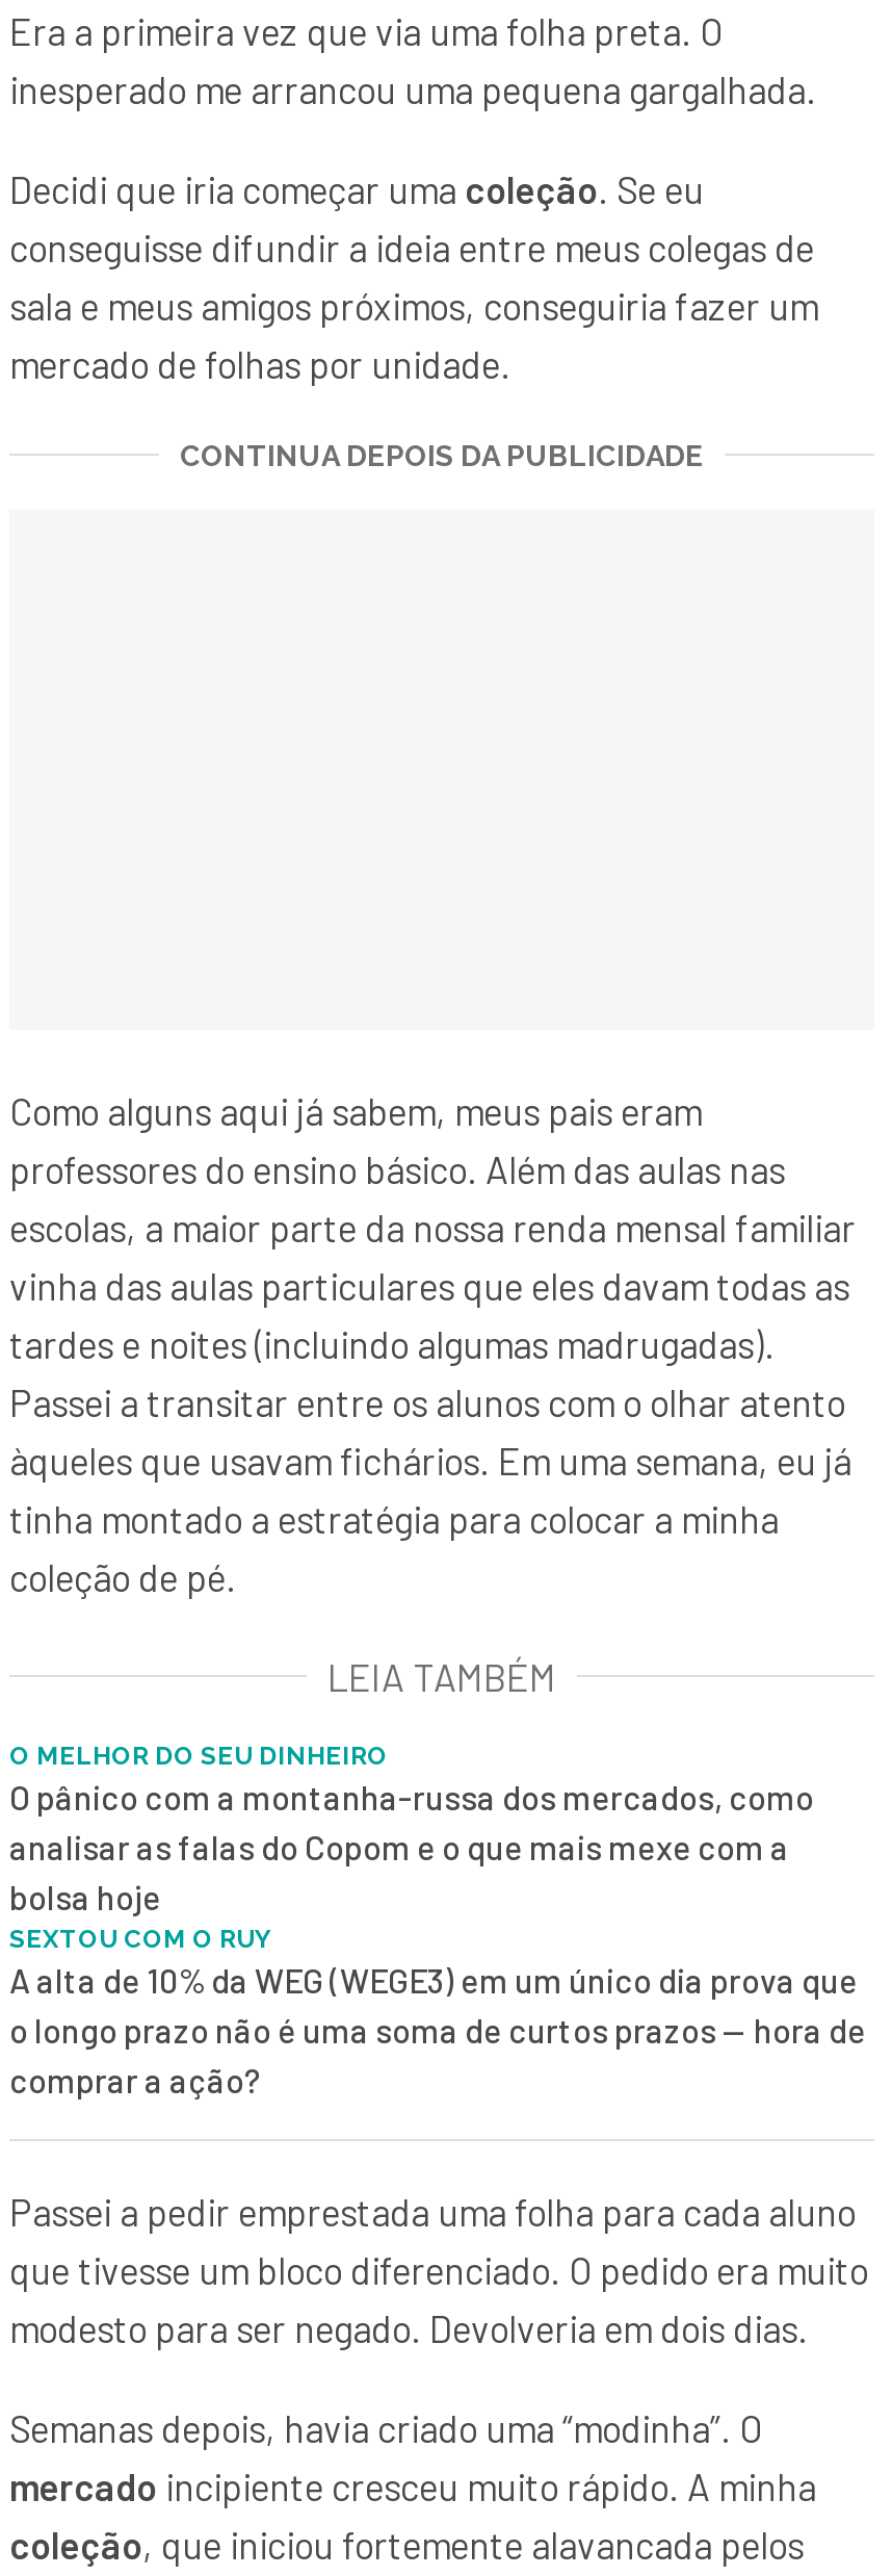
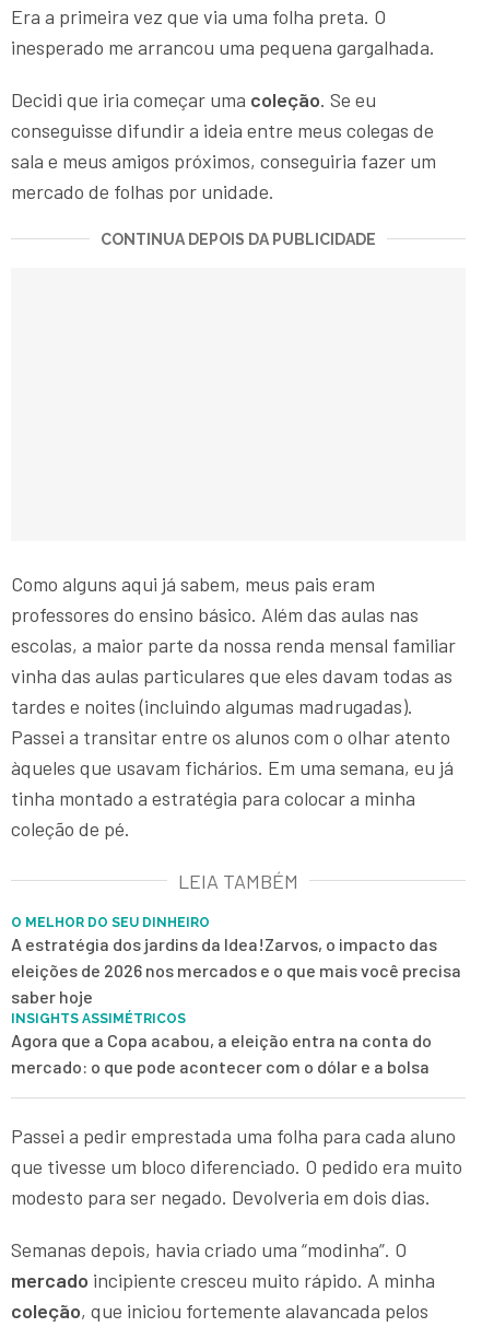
[9,1777,866,2099] O pânico com a montanha-russa dos mercados, como | analisar as falas do Copom e o que mais mexe com a | bolsa hoje | SEXTOU COM O RUY | A alta de 10% da WEG (WEGE3) em um único dia prova que | o longo prazo não é uma soma de curtos prazos — hora de | comprar a ação? -> [11,933,461,1076] A estratégia dos jardins da Idea!Zarvos, o impacto das | eleições de 2026 nos mercados e o que mais você precisa | saber hoje | INSIGHTS ASSIMÉTRICOS | Agora que a Copa acabou, a eleição entra na conta do | mercado: o que pode acontecer com o dólar e a bolsa

